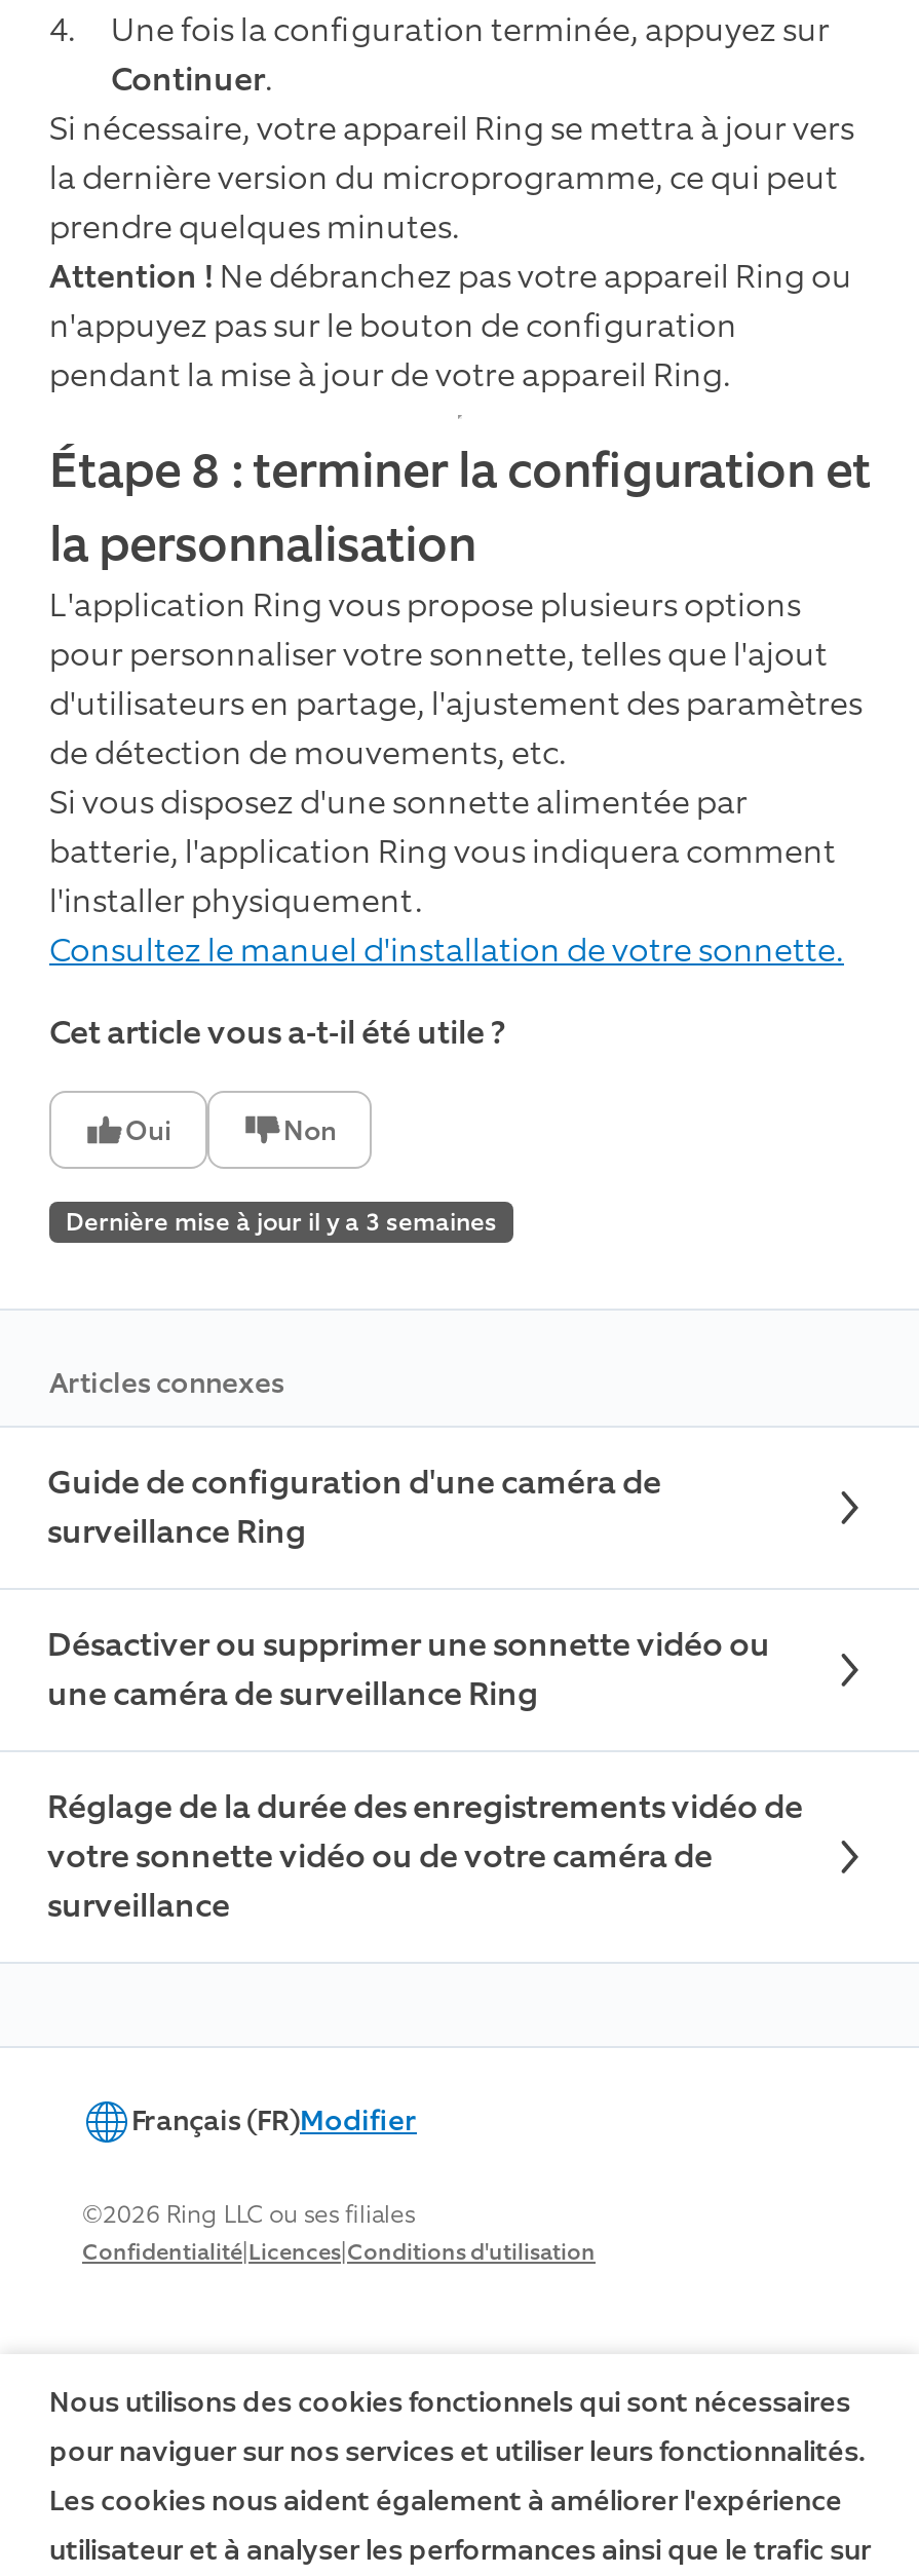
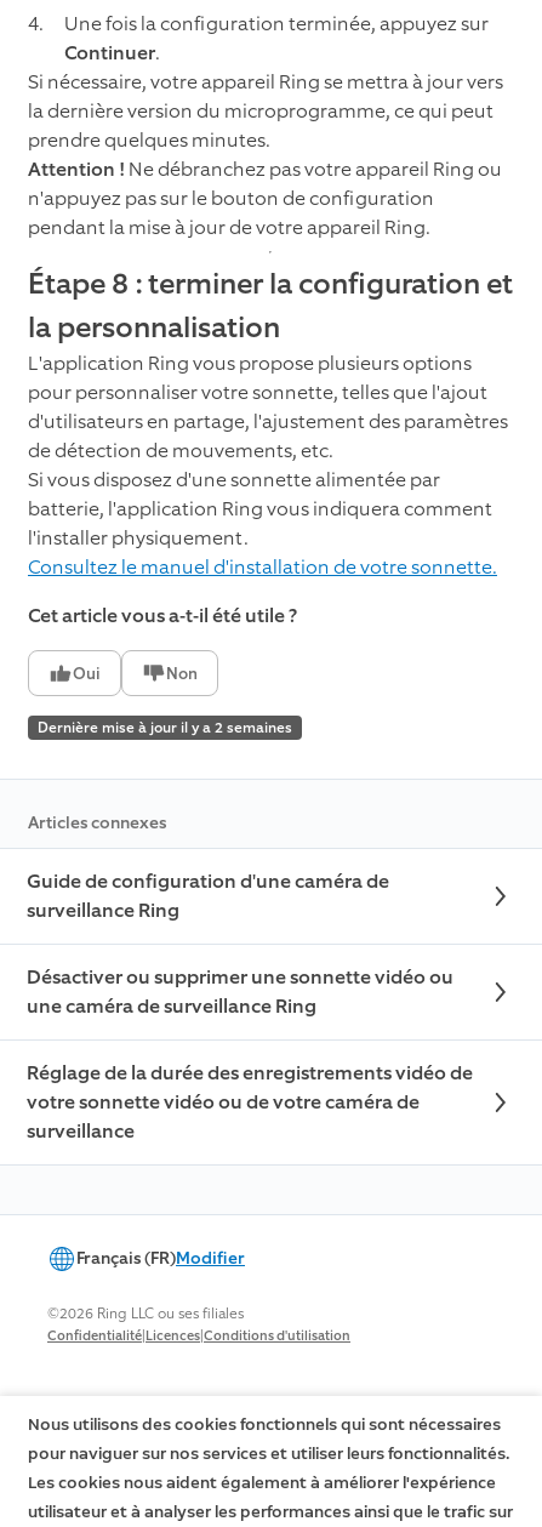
[66,1206,497,1239] Dernière mise à jour il y a 3 semaines -> [38,718,292,738] Dernière mise à jour il y a 2 semaines

